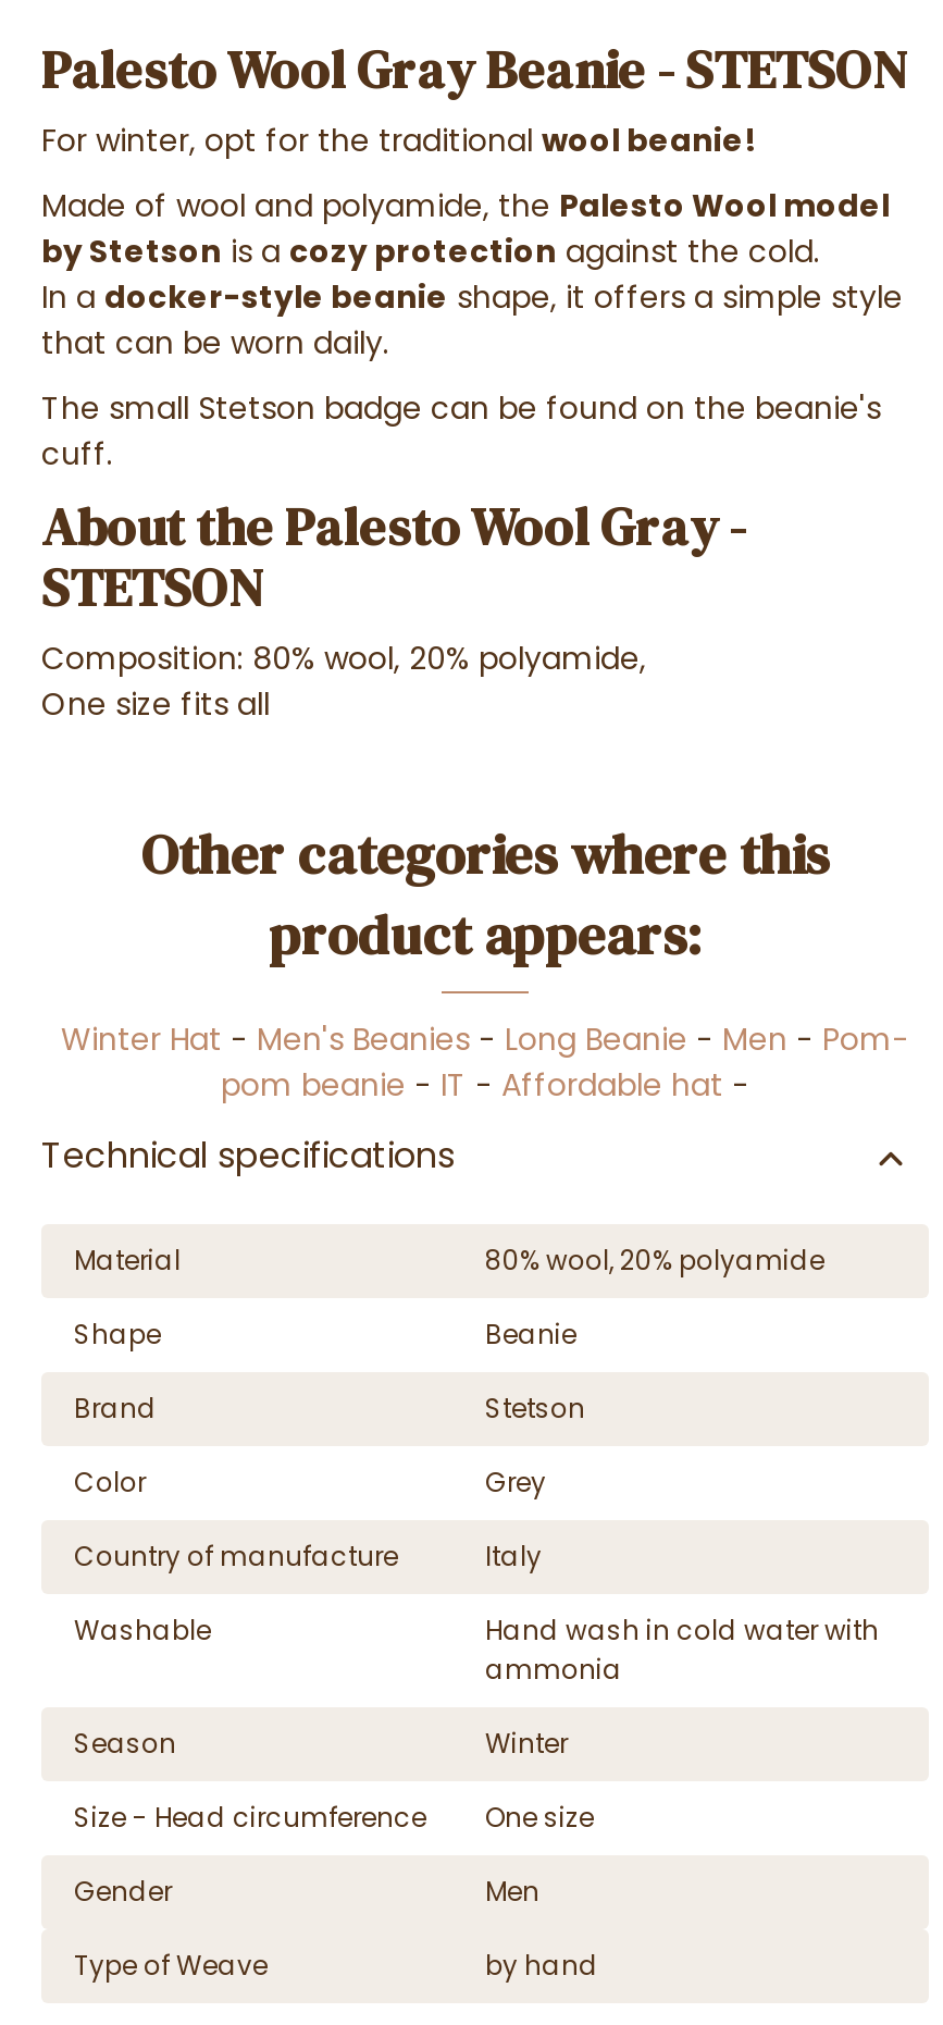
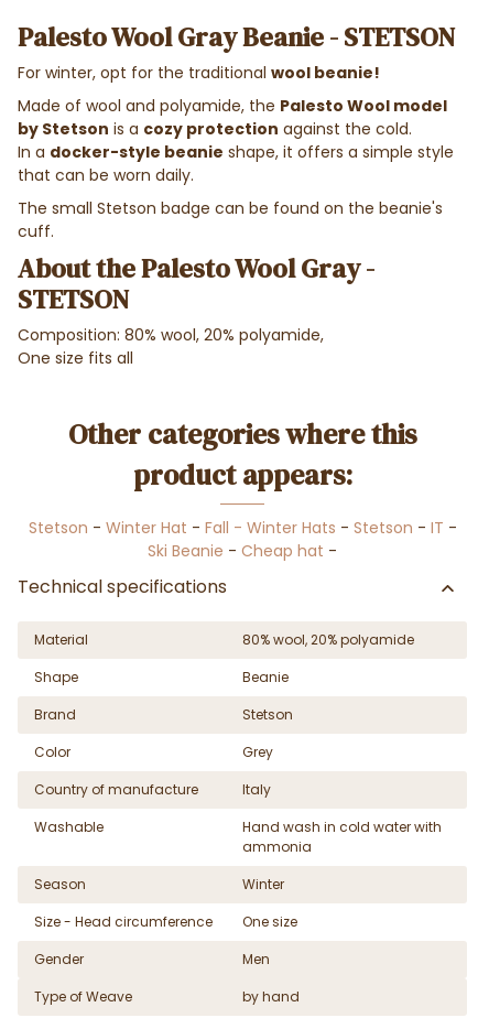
[61,1018,909,1108] Winter Hat - Men's Beanies - Long Beanie - Men - Pom- | pom beanie - IT - Affordable hat - -> [28,517,457,562] Stetson - Winter Hat - Fall - Winter Hats - Stetson - IT - | Ski Beanie - Cheap hat -

